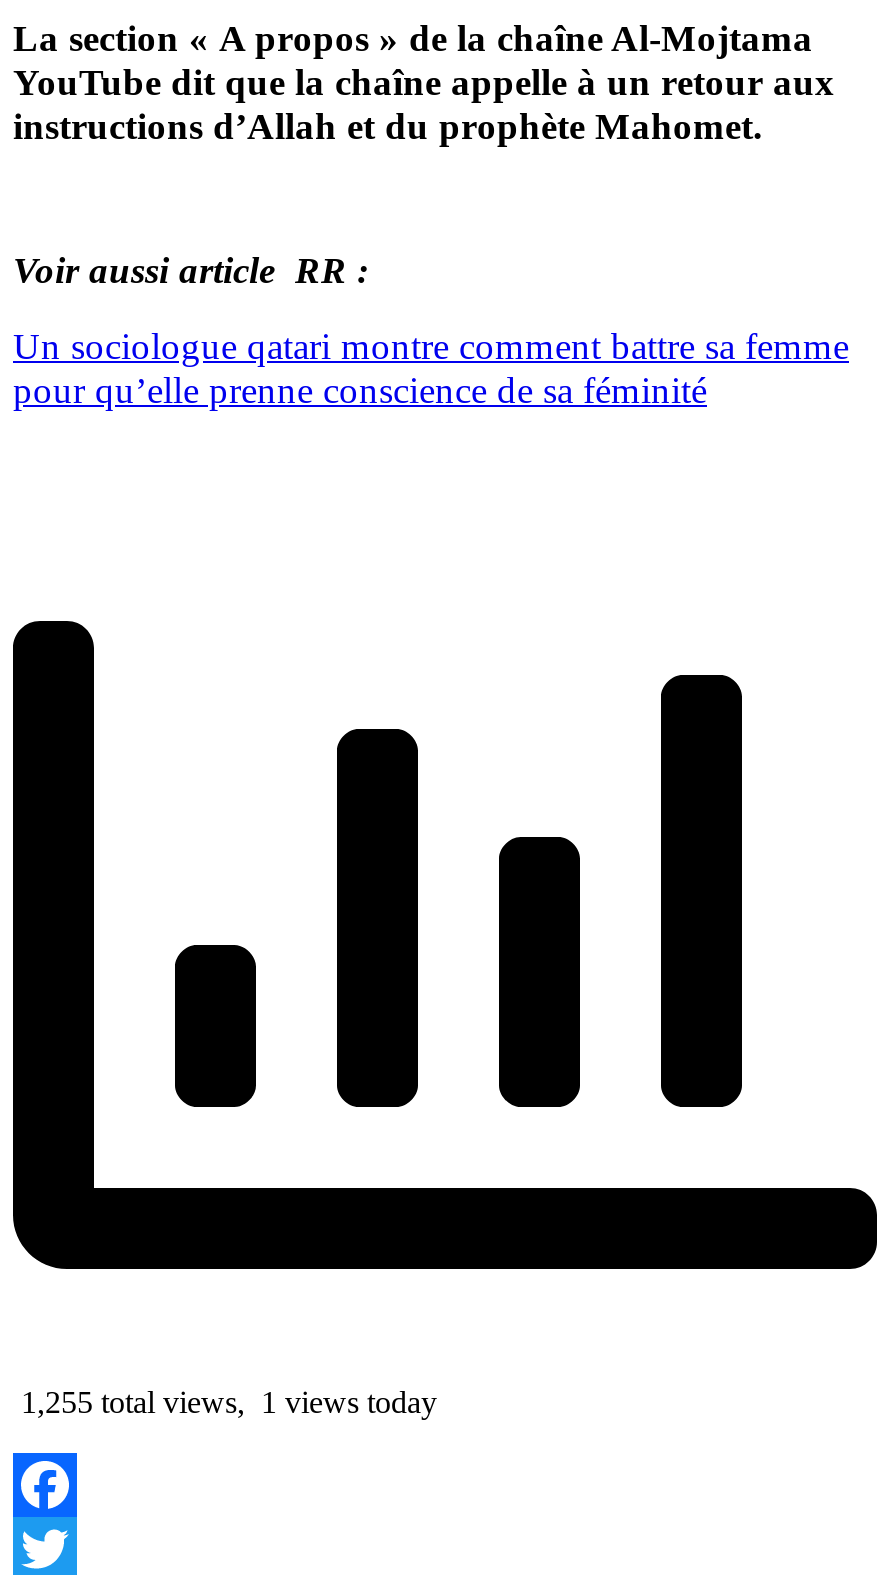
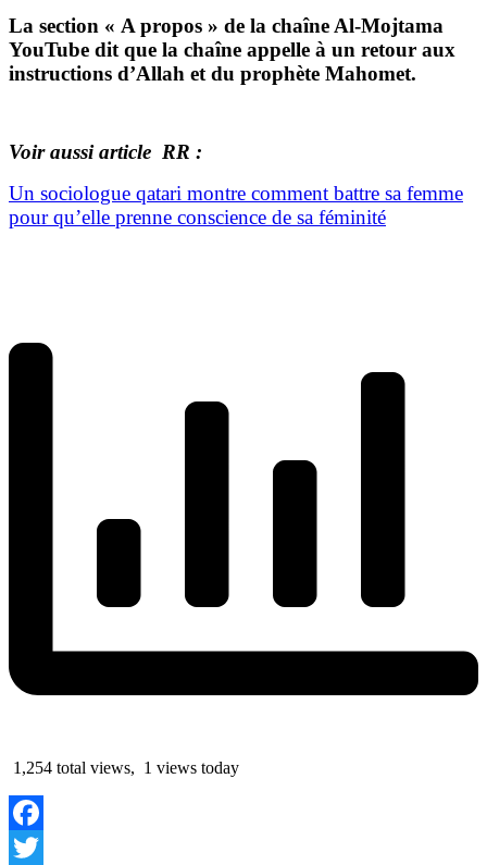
[13,1385,437,1419] 1,255 total views, 1 views today -> [9,758,239,777] 1,254 total views, 1 views today

